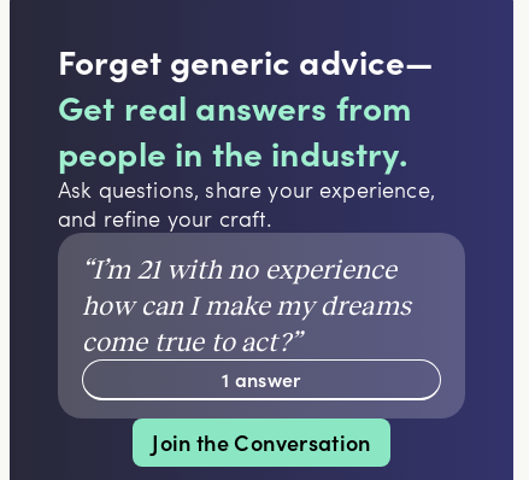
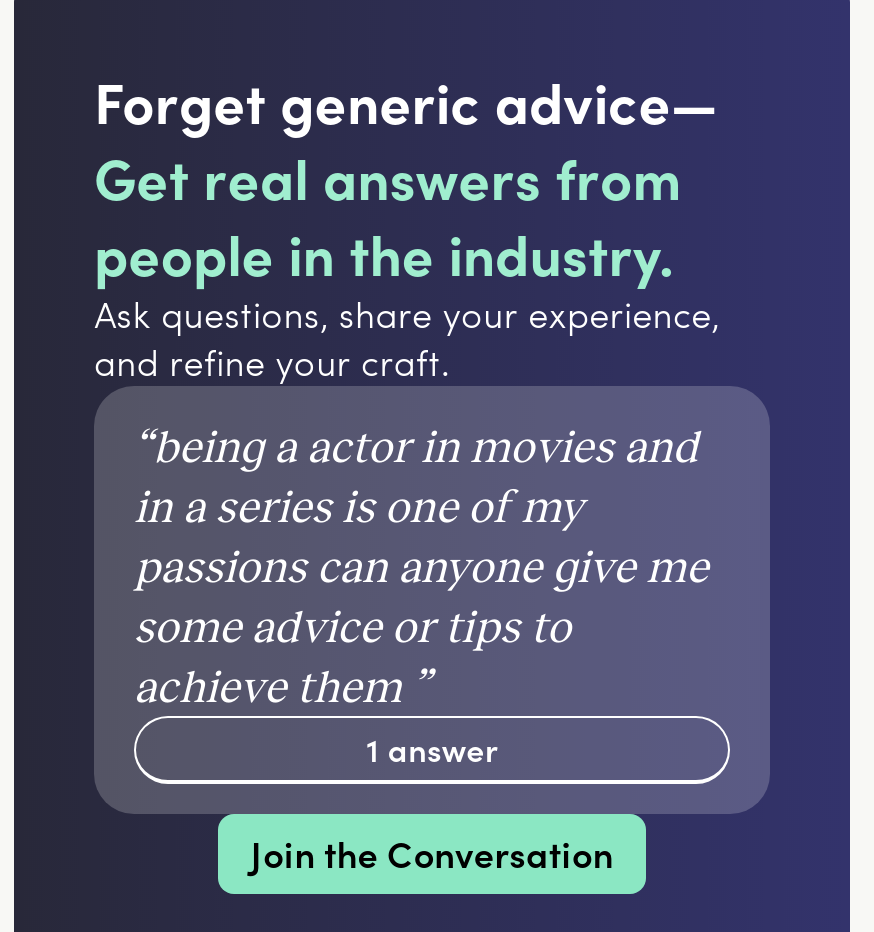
[82,252,411,357] “I’m 21 with no experience | how can I make my dreams | come true to act?” -> [134,418,709,712] “being a actor in movies and | in a series is one of my | passions can anyone give me | some advice or tips to | achieve them”

